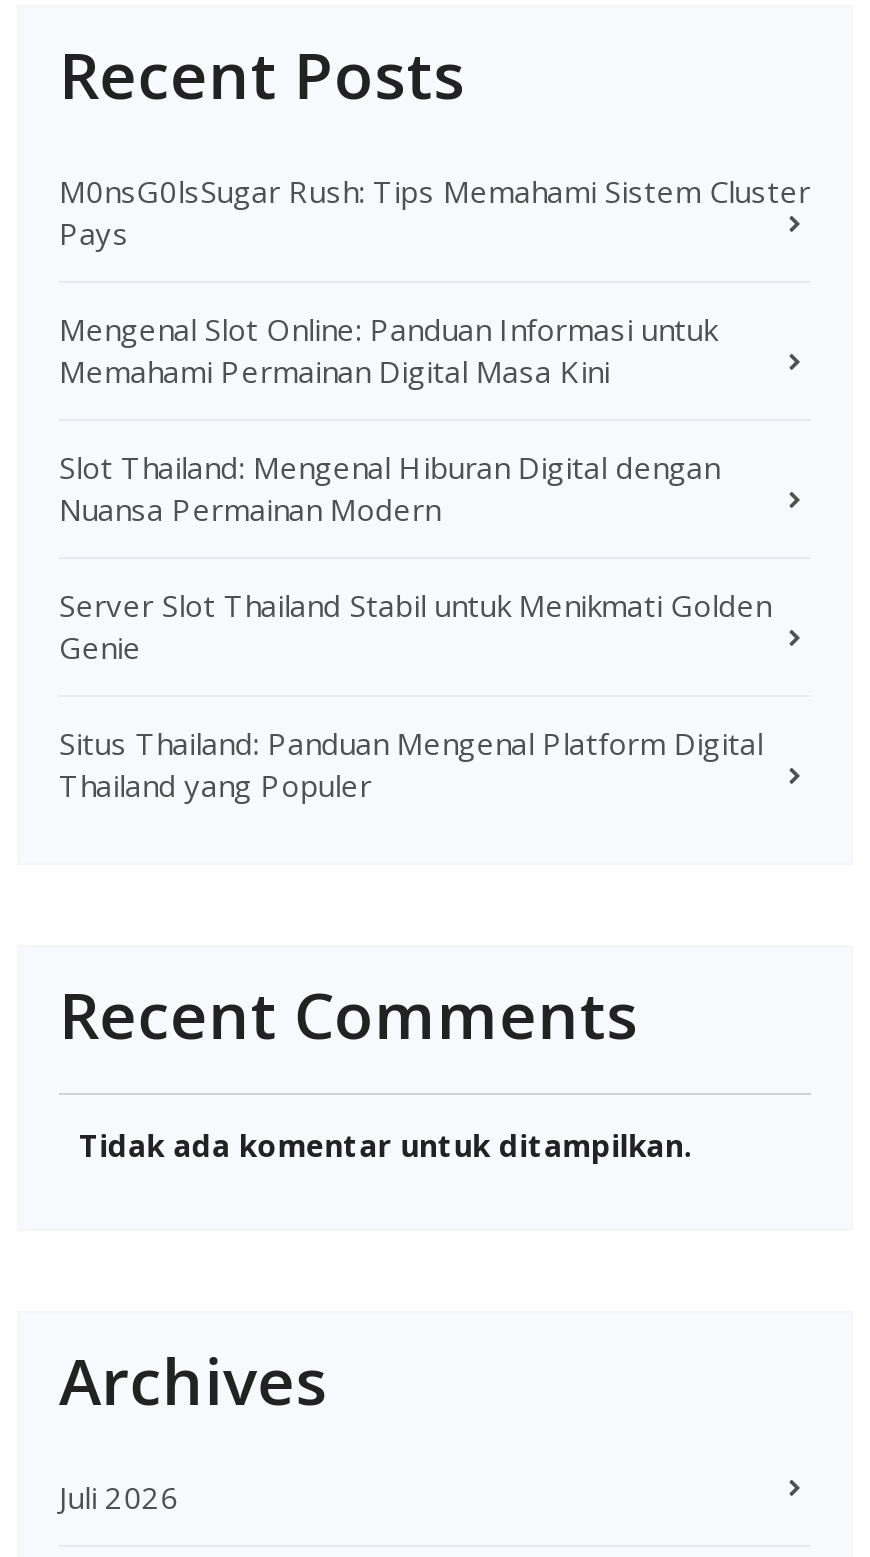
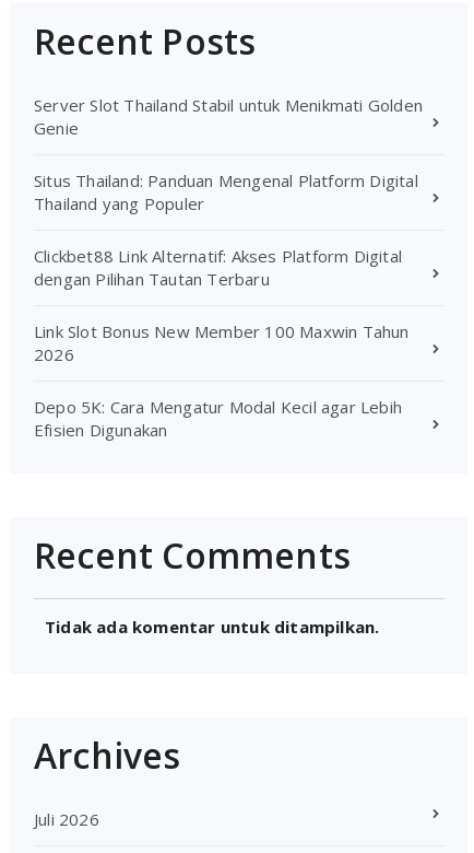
[59,171,810,529] M0nsG0lsSugar Rush: Tips Memahami Sistem Cluster | Pays | Mengenal Slot Online: Panduan Informasi untuk | Memahami Permainan Digital Masa Kini | Slot Thailand: Mengenal Hiburan Digital dengan | Nuansa Permainan Modern -> none
moved [59,585,771,805] -> [34,94,423,214]: Server Slot Thailand Stabil untuk Menikmati Golden | Genie | Situs Thailand: Panduan Mengenal Platform Digital | Thailand yang Populer
none -> [34,245,409,440] Clickbet88 Link Alternatif: Akses Platform Digital | dengan Pilihan Tautan Terbaru | Link Slot Bonus New Member 100 Maxwin Tahun | 2026 | Depo 5K: Cara Mengatur Modal Kecil agar Lebih | Efisien Digunakan

